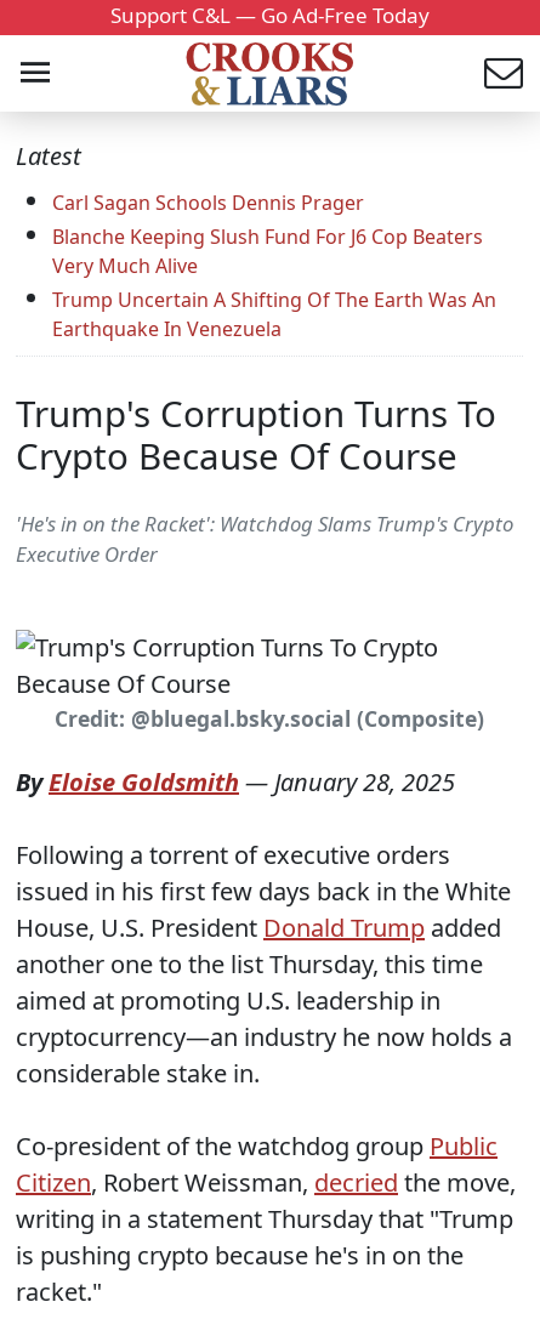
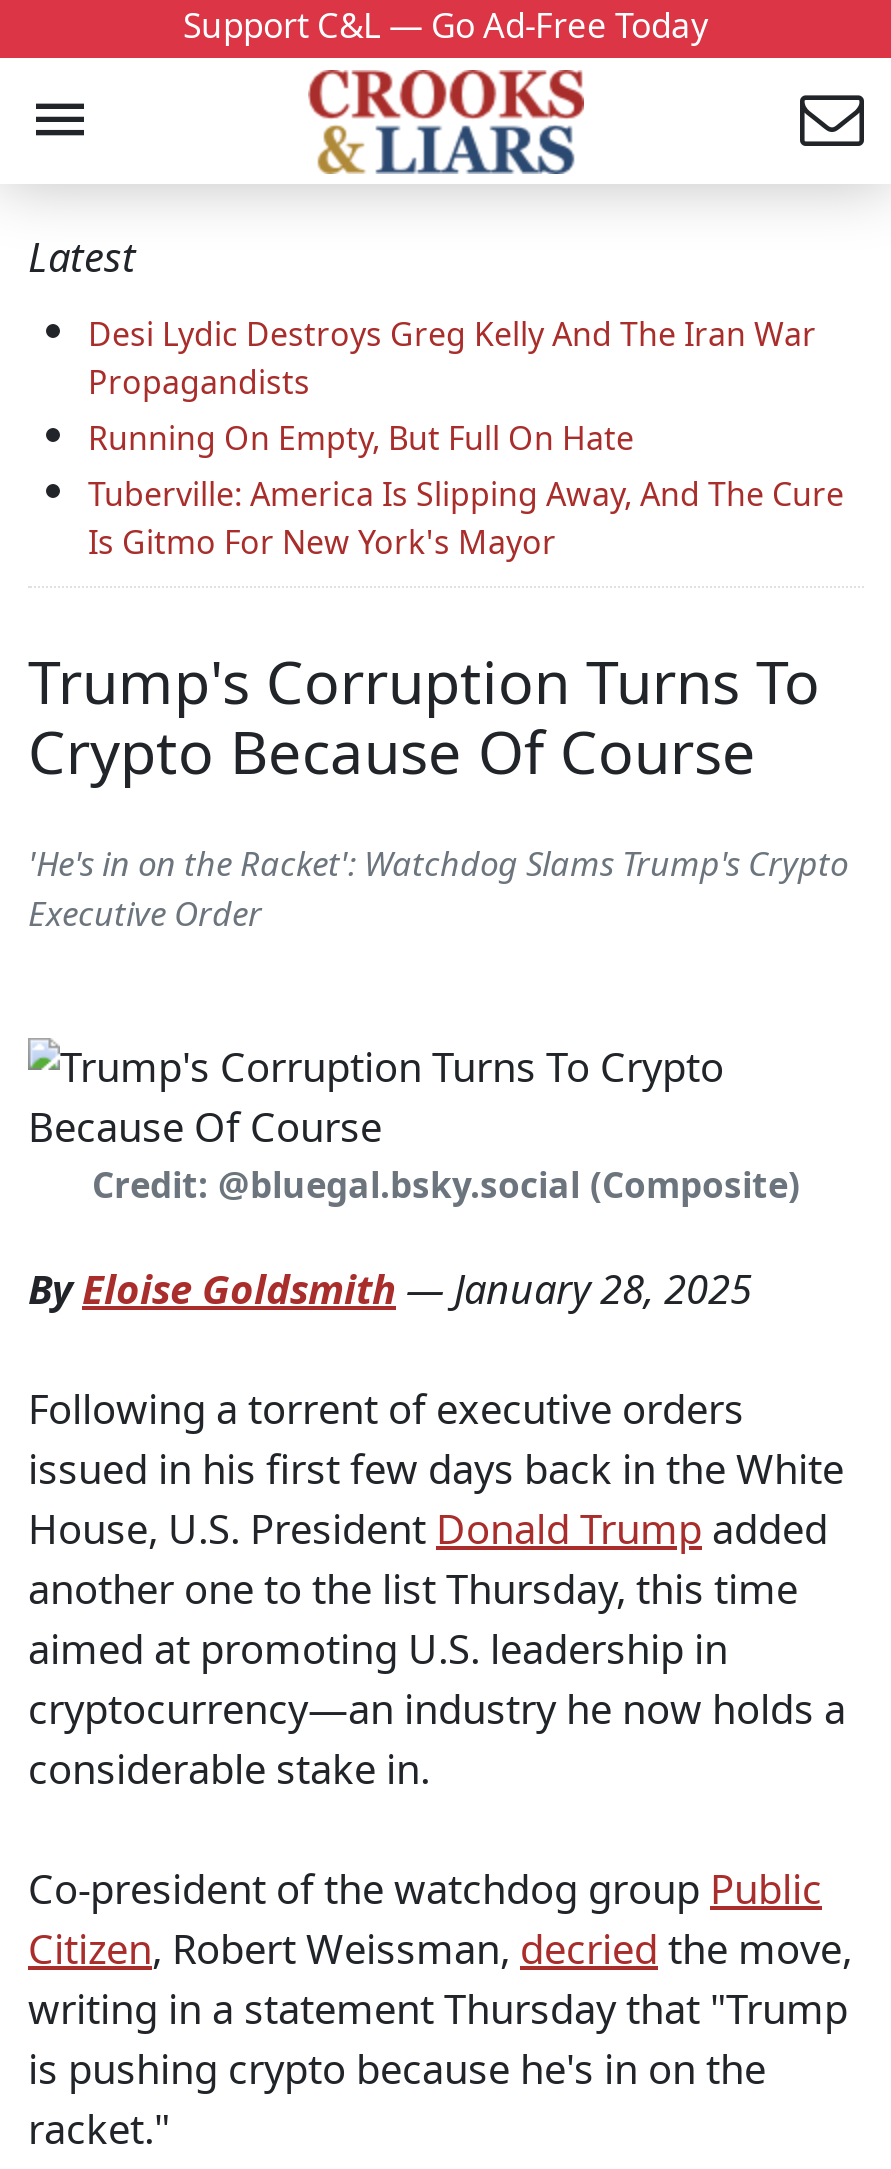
[52,190,496,343] Carl Sagan Schools Dennis Prager | Blanche Keeping Slush Fund For J6 Cop Beaters | Very Much Alive | Trump Uncertain A Shifting Of The Earth Was An | Earthquake In Venezuela -> [88,313,844,565] Desi Lydic Destroys Greg Kelly And The Iran War | Propagandists | Running On Empty, But Full On Hate | Tuberville: America Is Slipping Away, And The Cure | Is Gitmo For New York's Mayor

